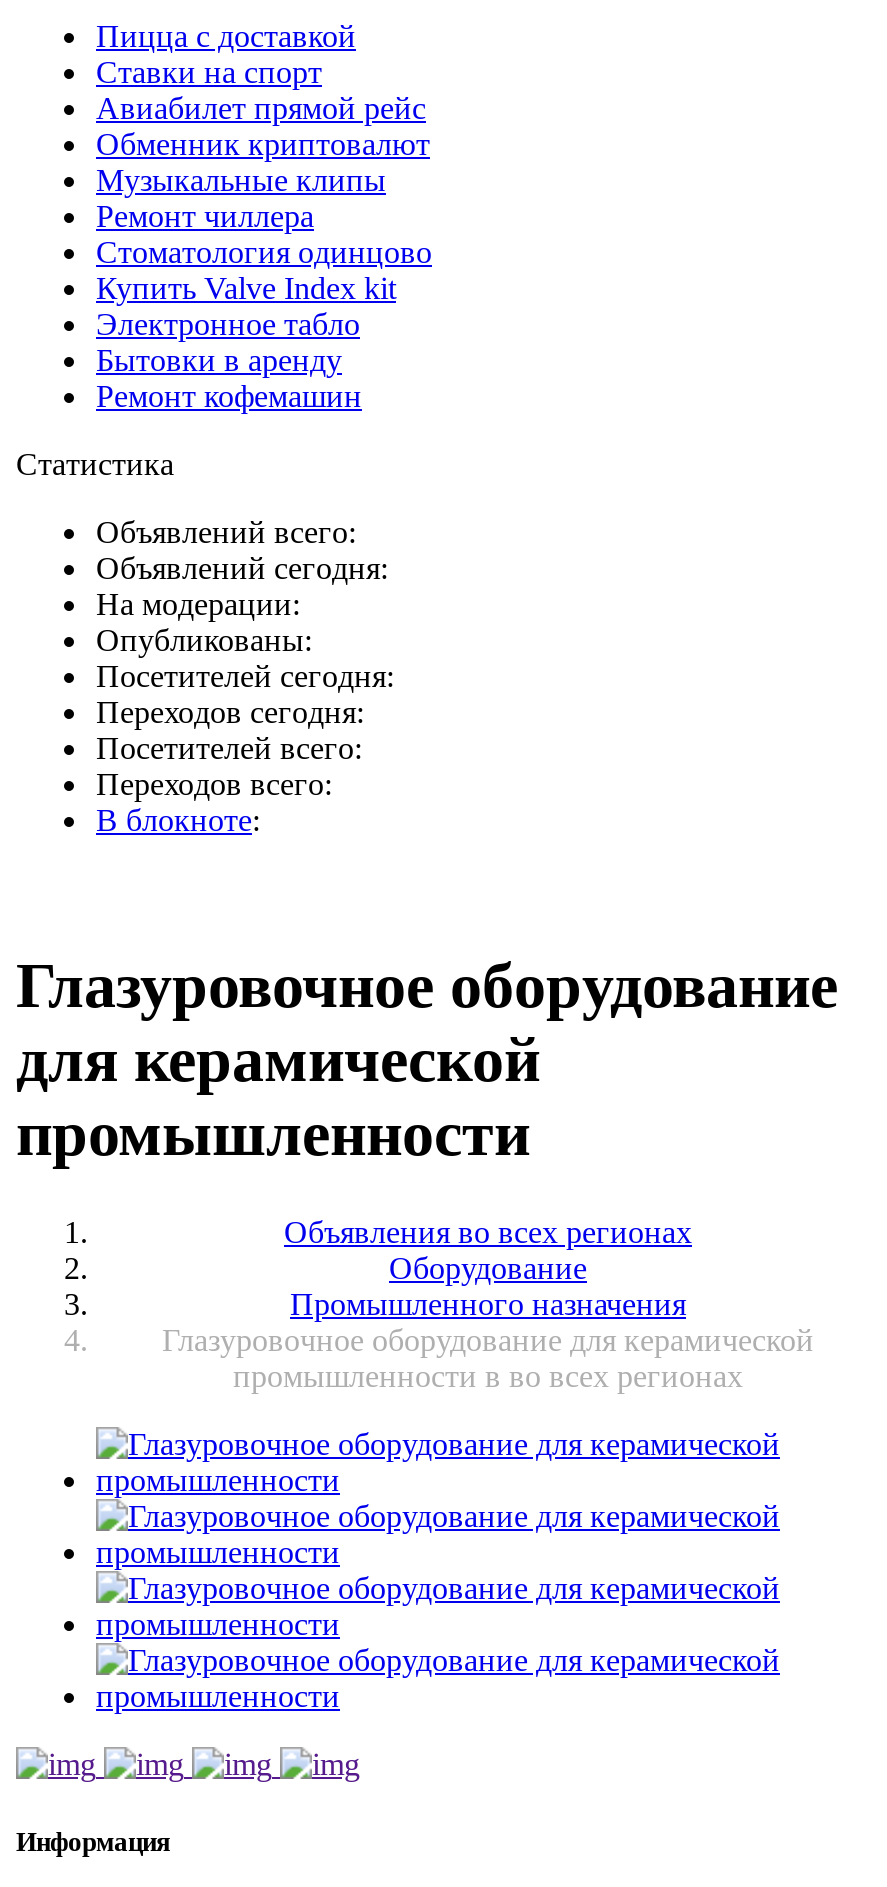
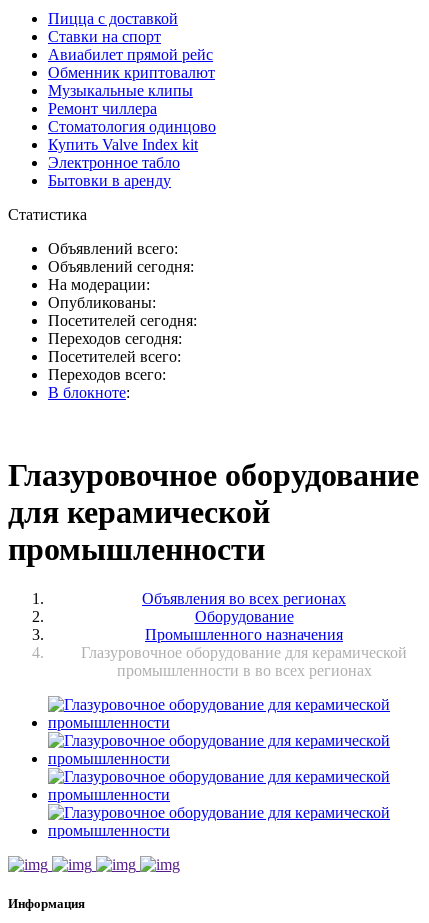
[96,379,362,413] Ремонт кофемашин -> none

